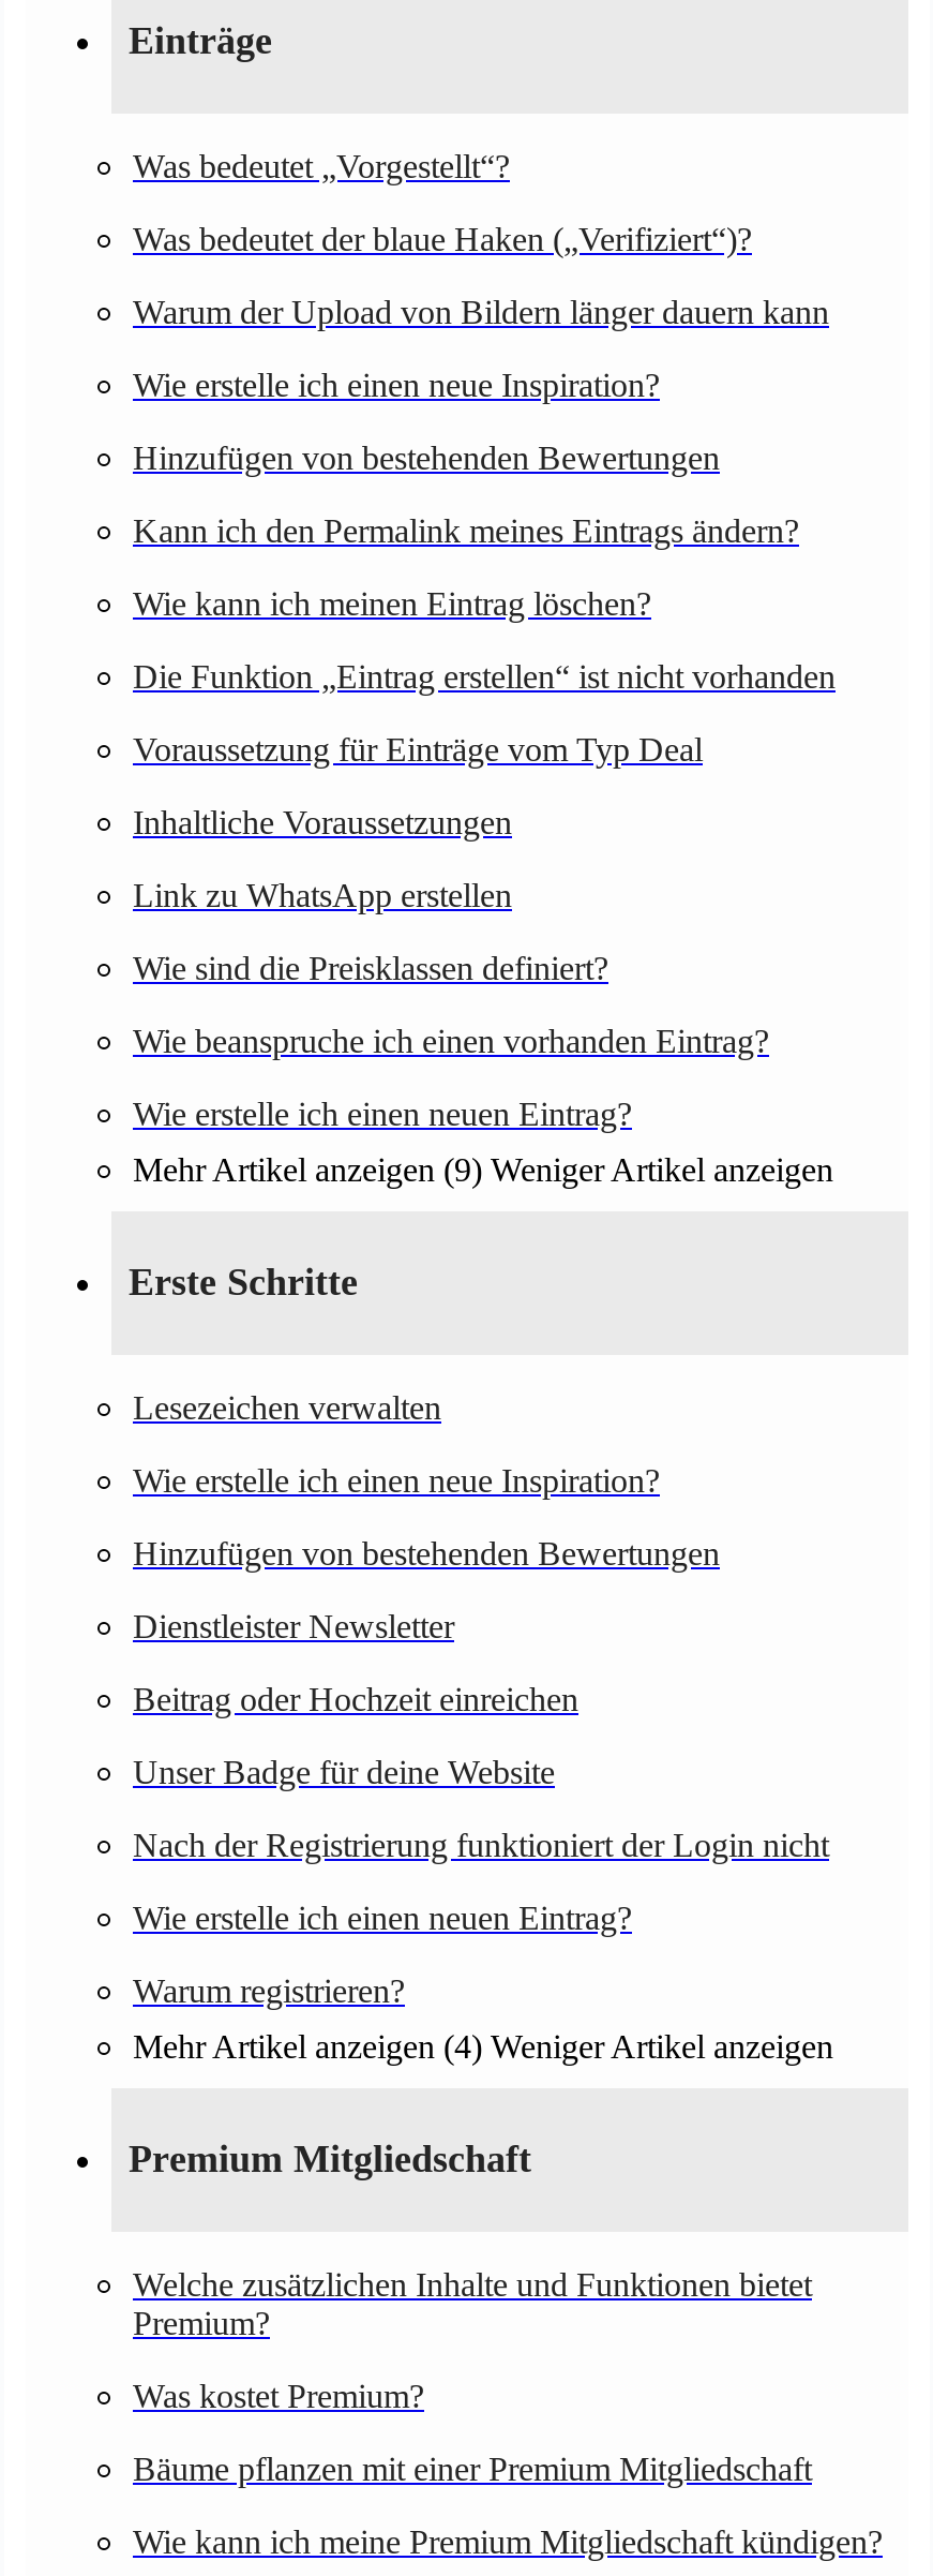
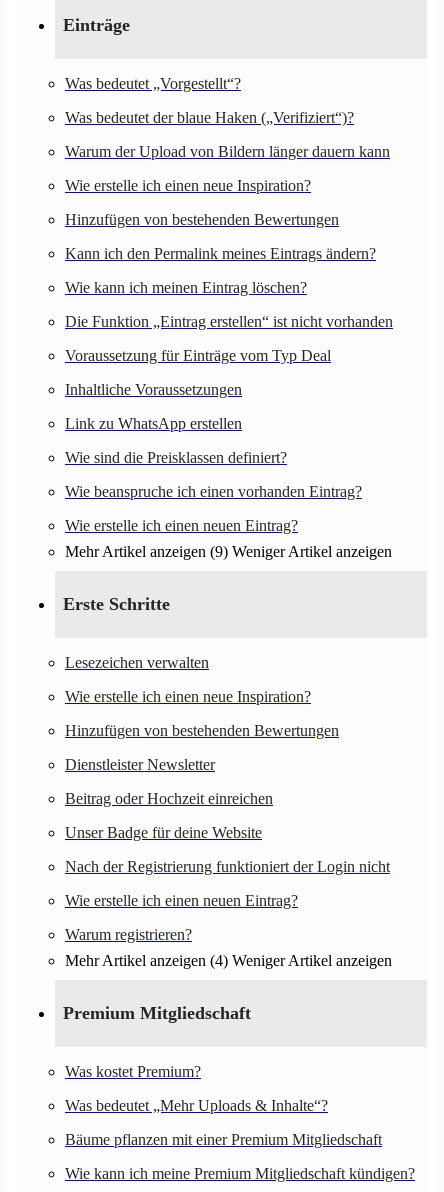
[133,2266,812,2341] Welche zusätzlichen Inhalte und Funktionen bietet | Premium? -> none
moved [133,2377,424,2414] -> [65,1063,201,1080]: Was kostet Premium?
none -> [65,1097,328,1114] Was bedeutet „Mehr Uploads & Inhalte“?

